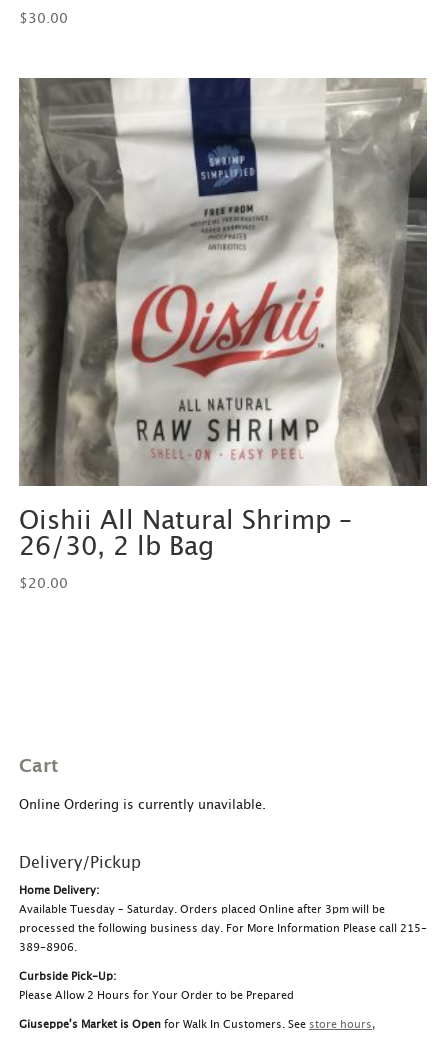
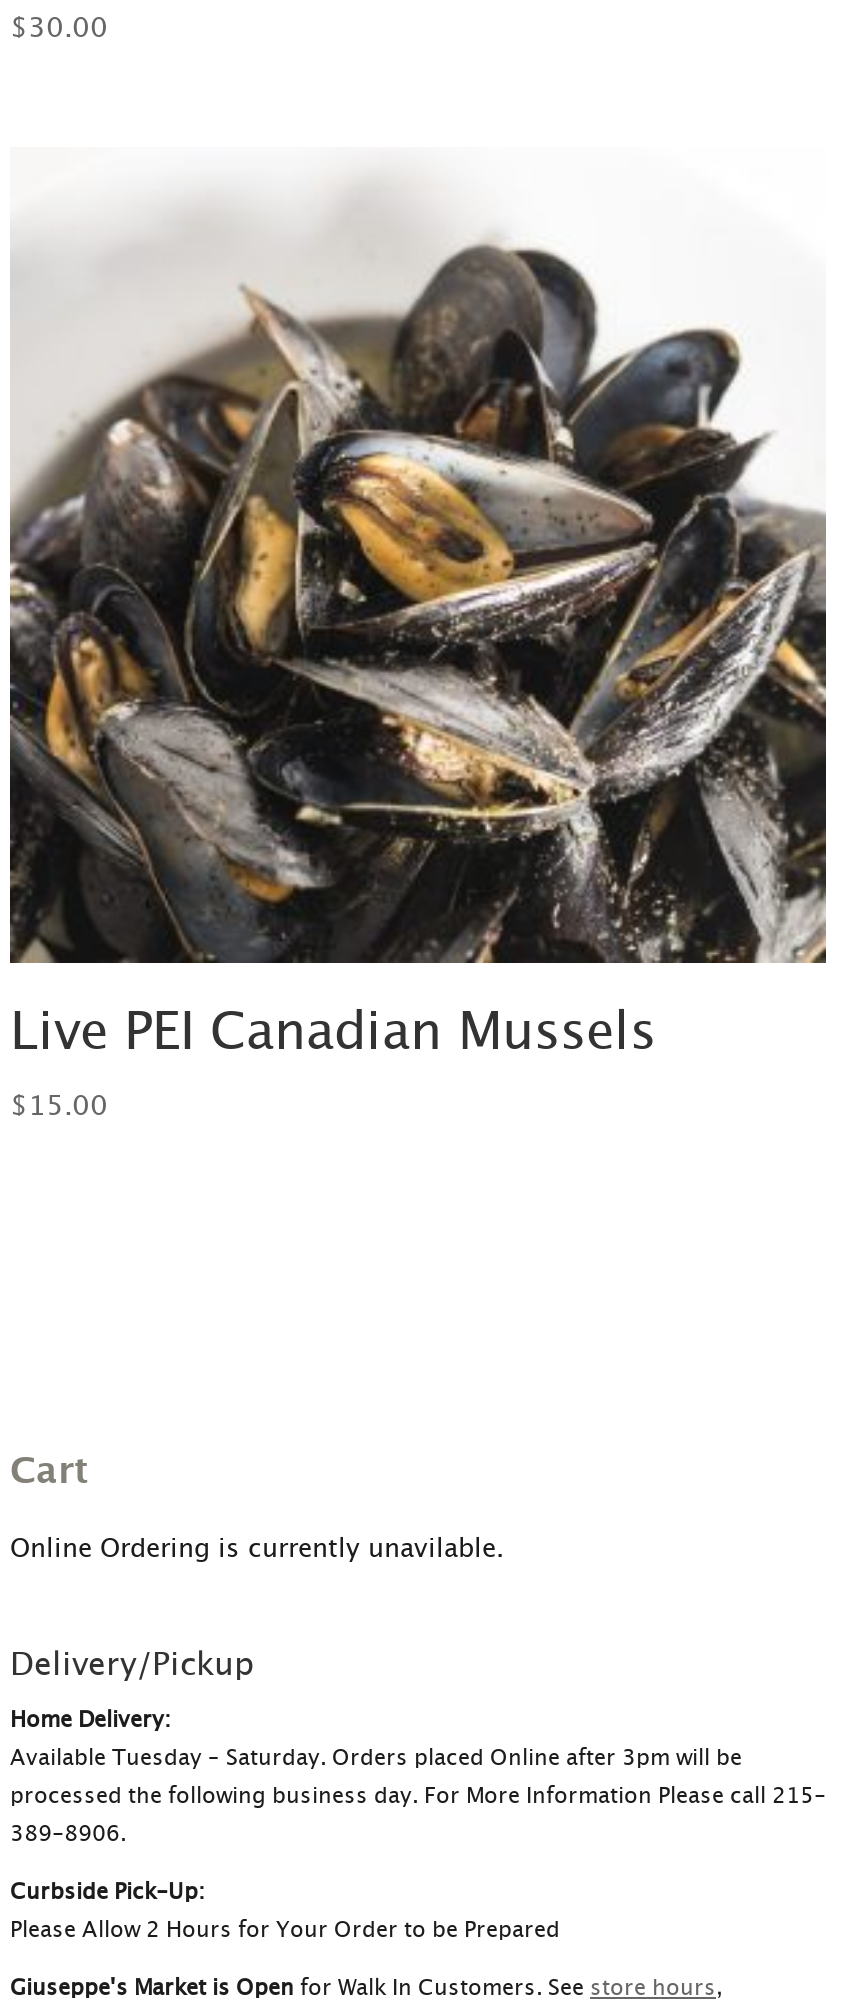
[18,77,428,560] [image] | Oishii All Natural Shrimp – | 26/30, 2 lb Bag -> [10,147,828,1059] [image] | Live PEI Canadian Mussels
[19,577,68,591] $20.00 -> [10,1093,108,1121] $15.00

